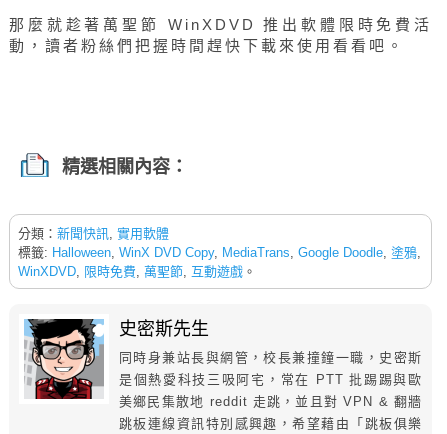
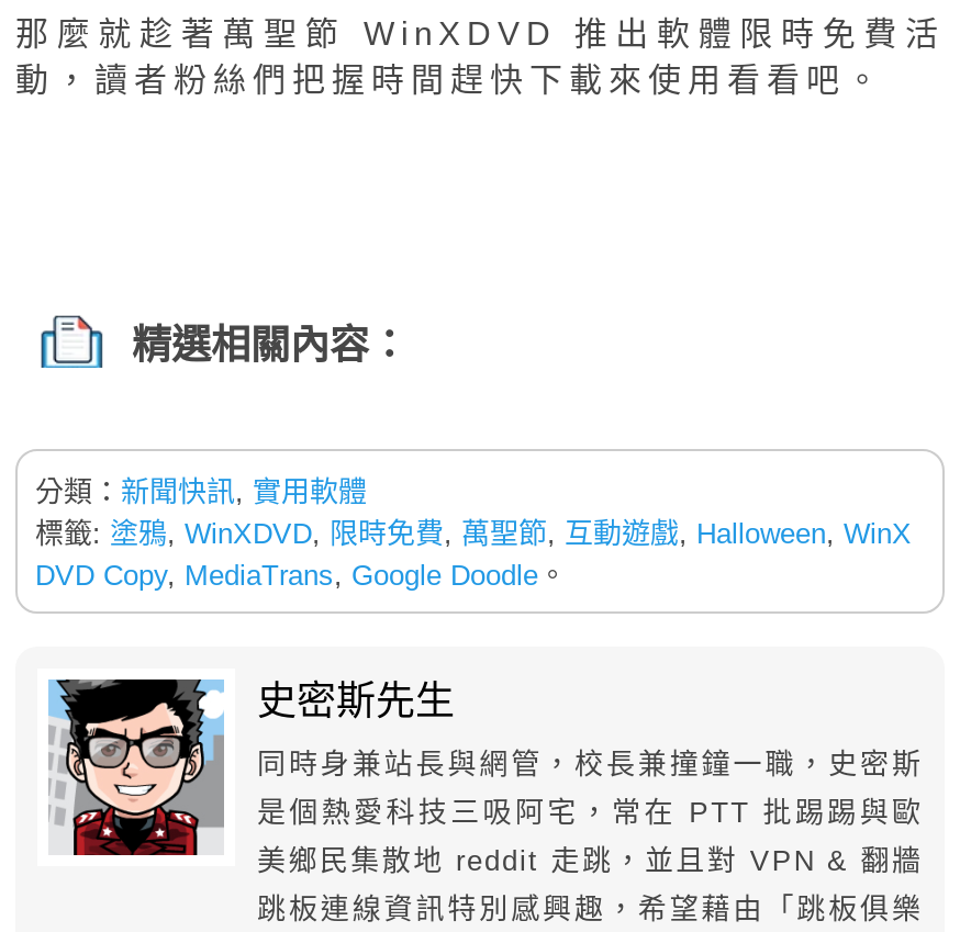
[18,245,421,279] 標籤: Halloween, WinX DVD Copy, MediaTrans, Google Doodle,塗鴉, | WinXDVD,限時免費,萬聖節,互動遊戲。 -> [35,517,912,591] 標籤:塗鴉, WinXDVD,限時免費,萬聖節,互動遊戲, Halloween, WinX | DVD Copy, MediaTrans, Google Doodle。

